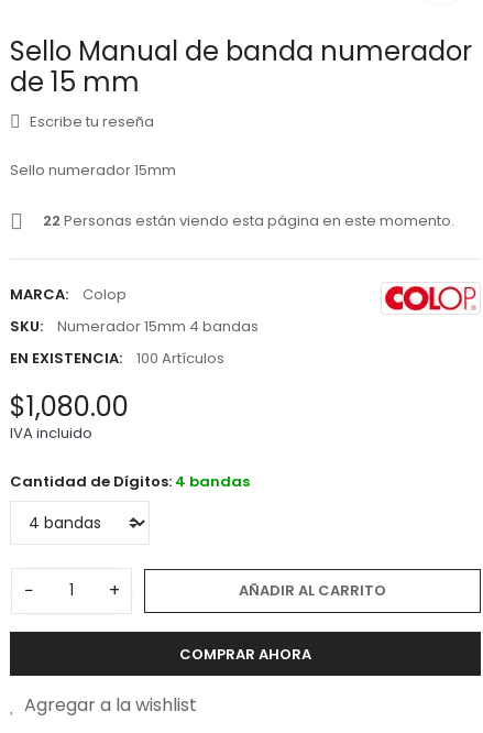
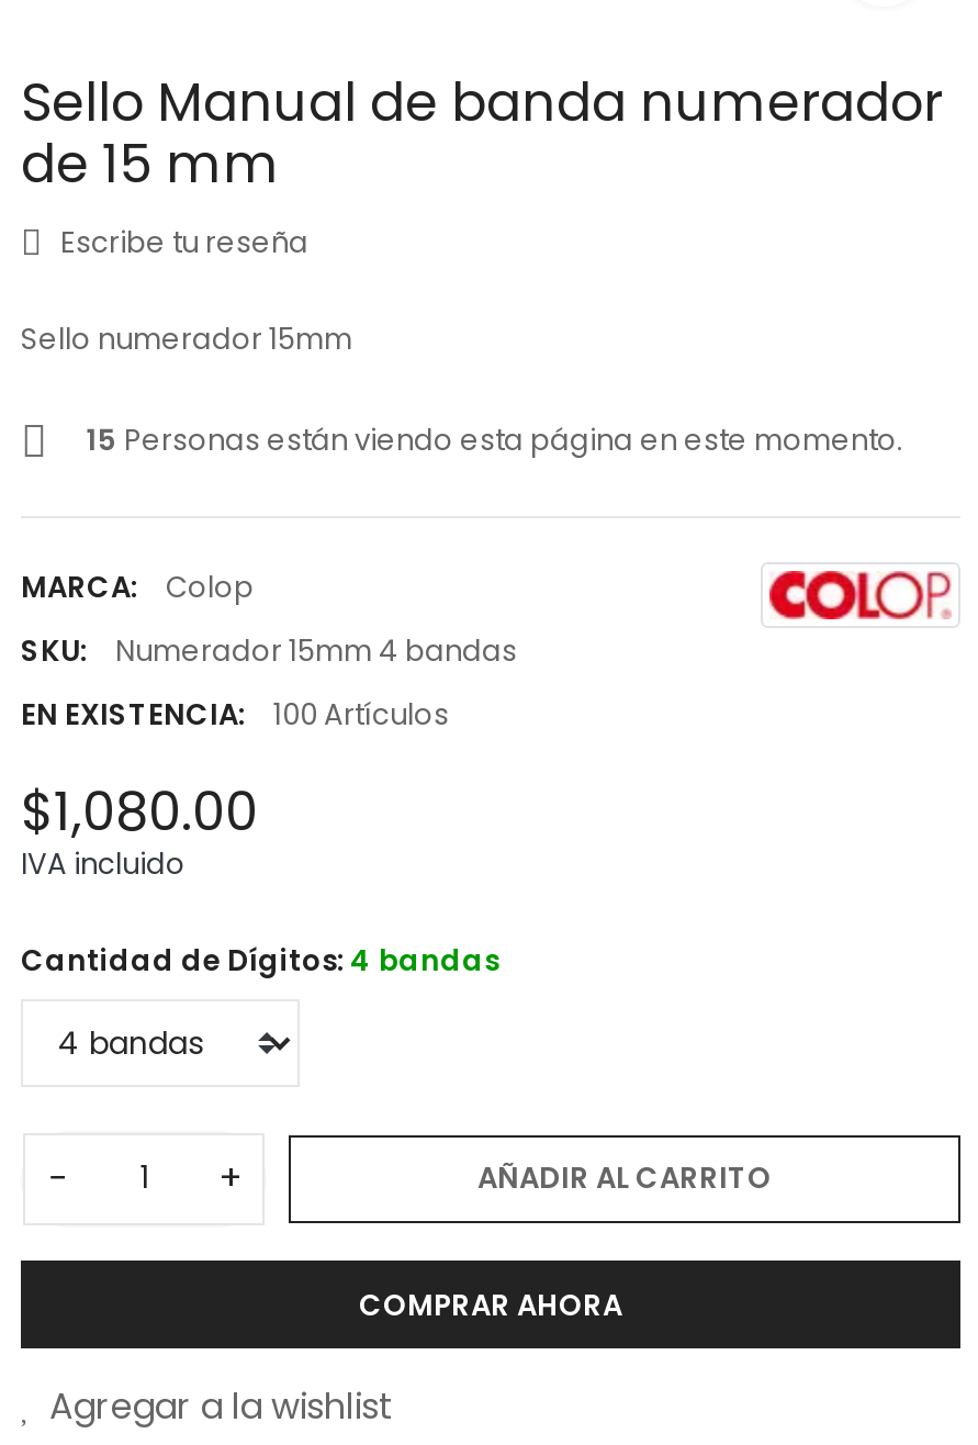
[43,210,454,231] 22 Personas están viendo esta página en este momento. -> [87,419,903,460] 15 Personas están viendo esta página en este momento.

